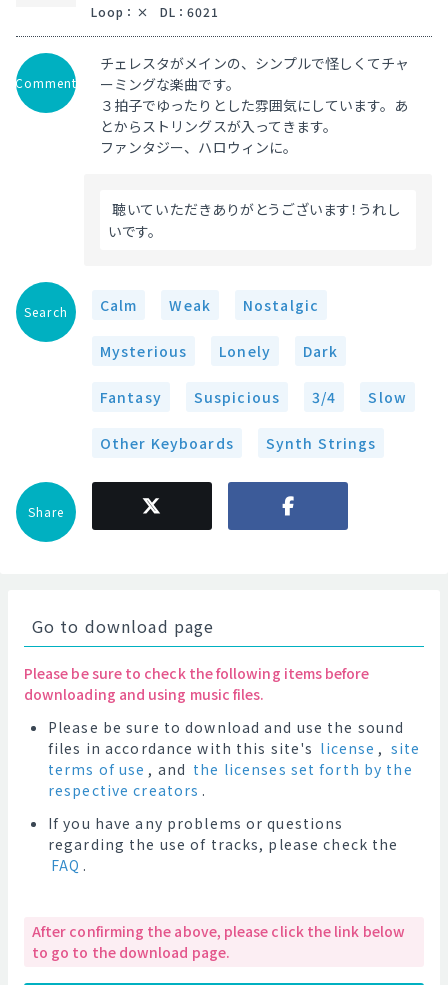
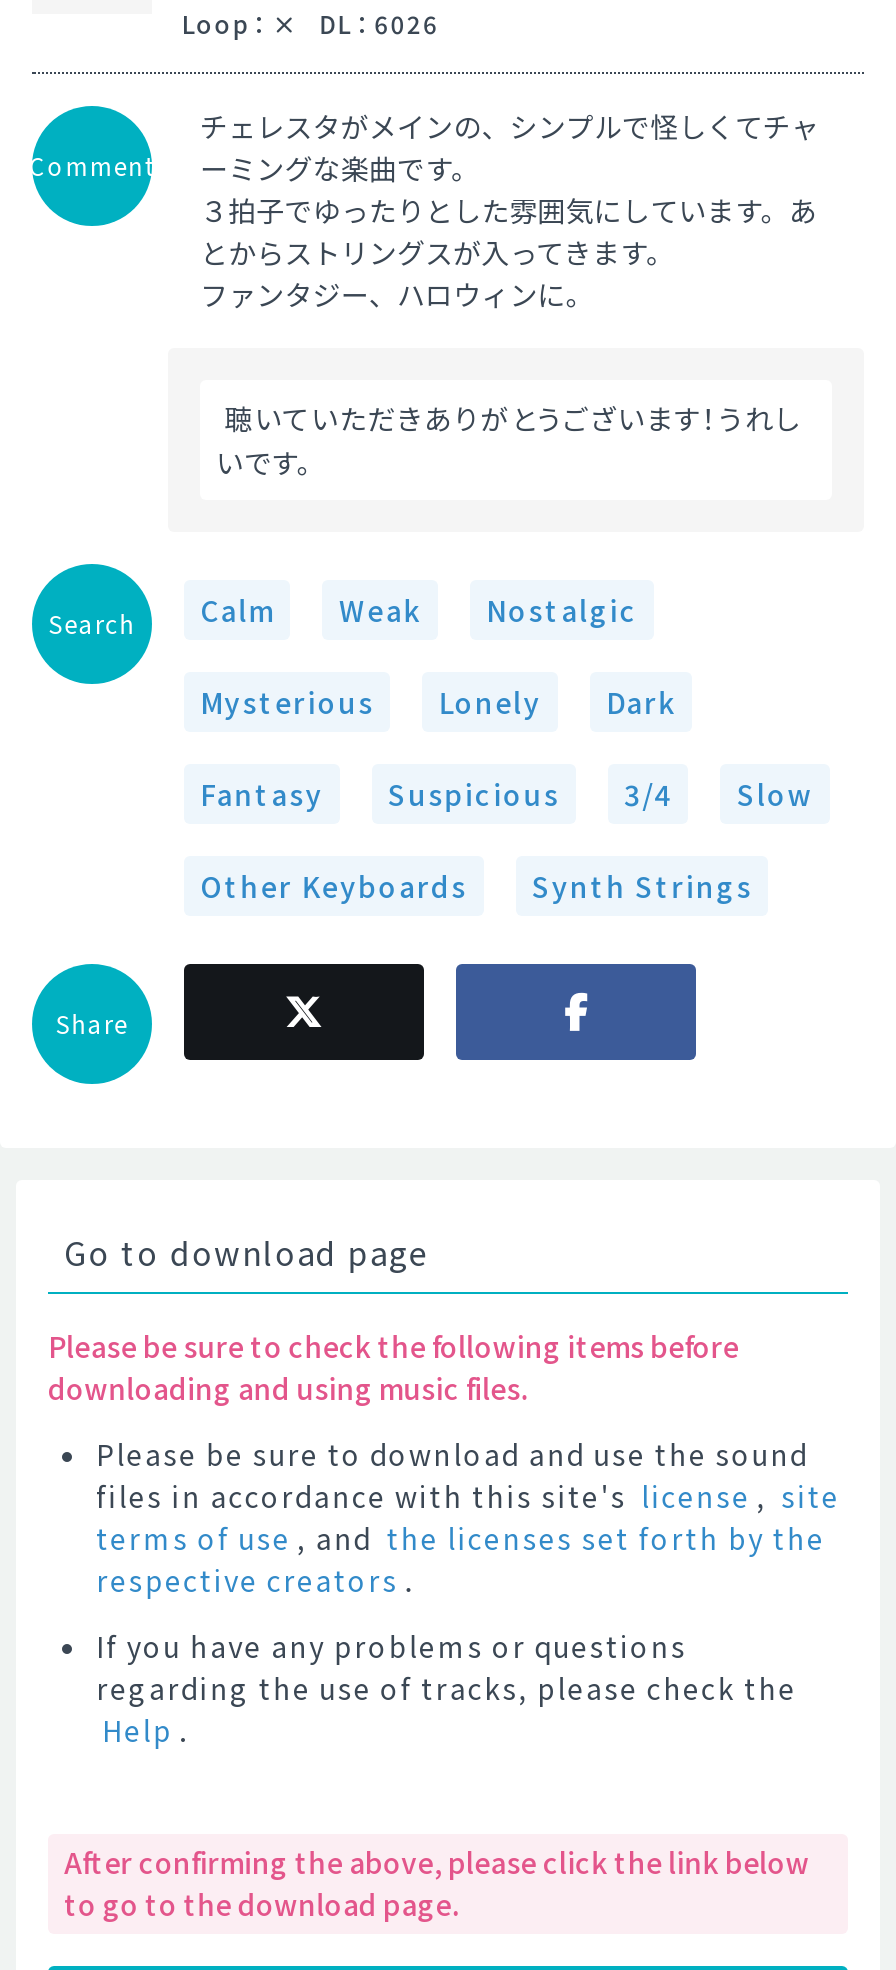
[91,3,220,20] Loop ： DL ： 6021 -> [182,6,439,40] Loop ： DL ： 6026
[51,855,87,875] FAQ . -> [102,1710,187,1750] Help .

